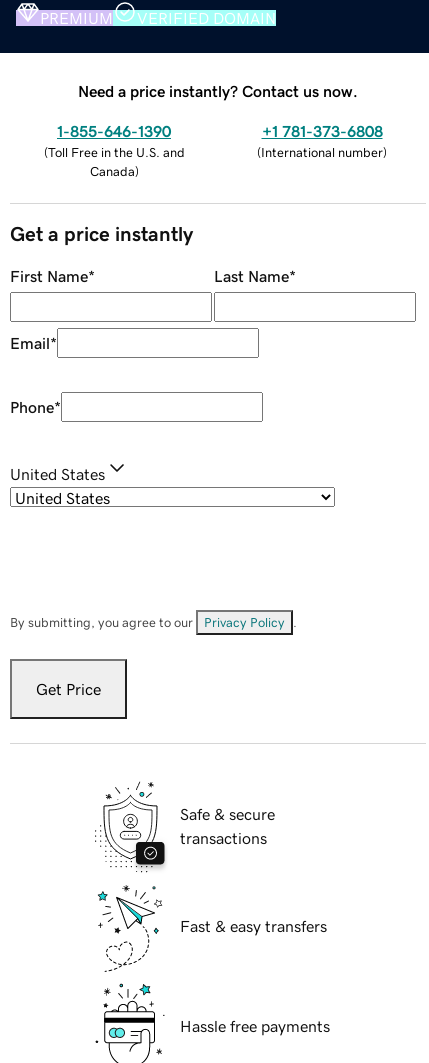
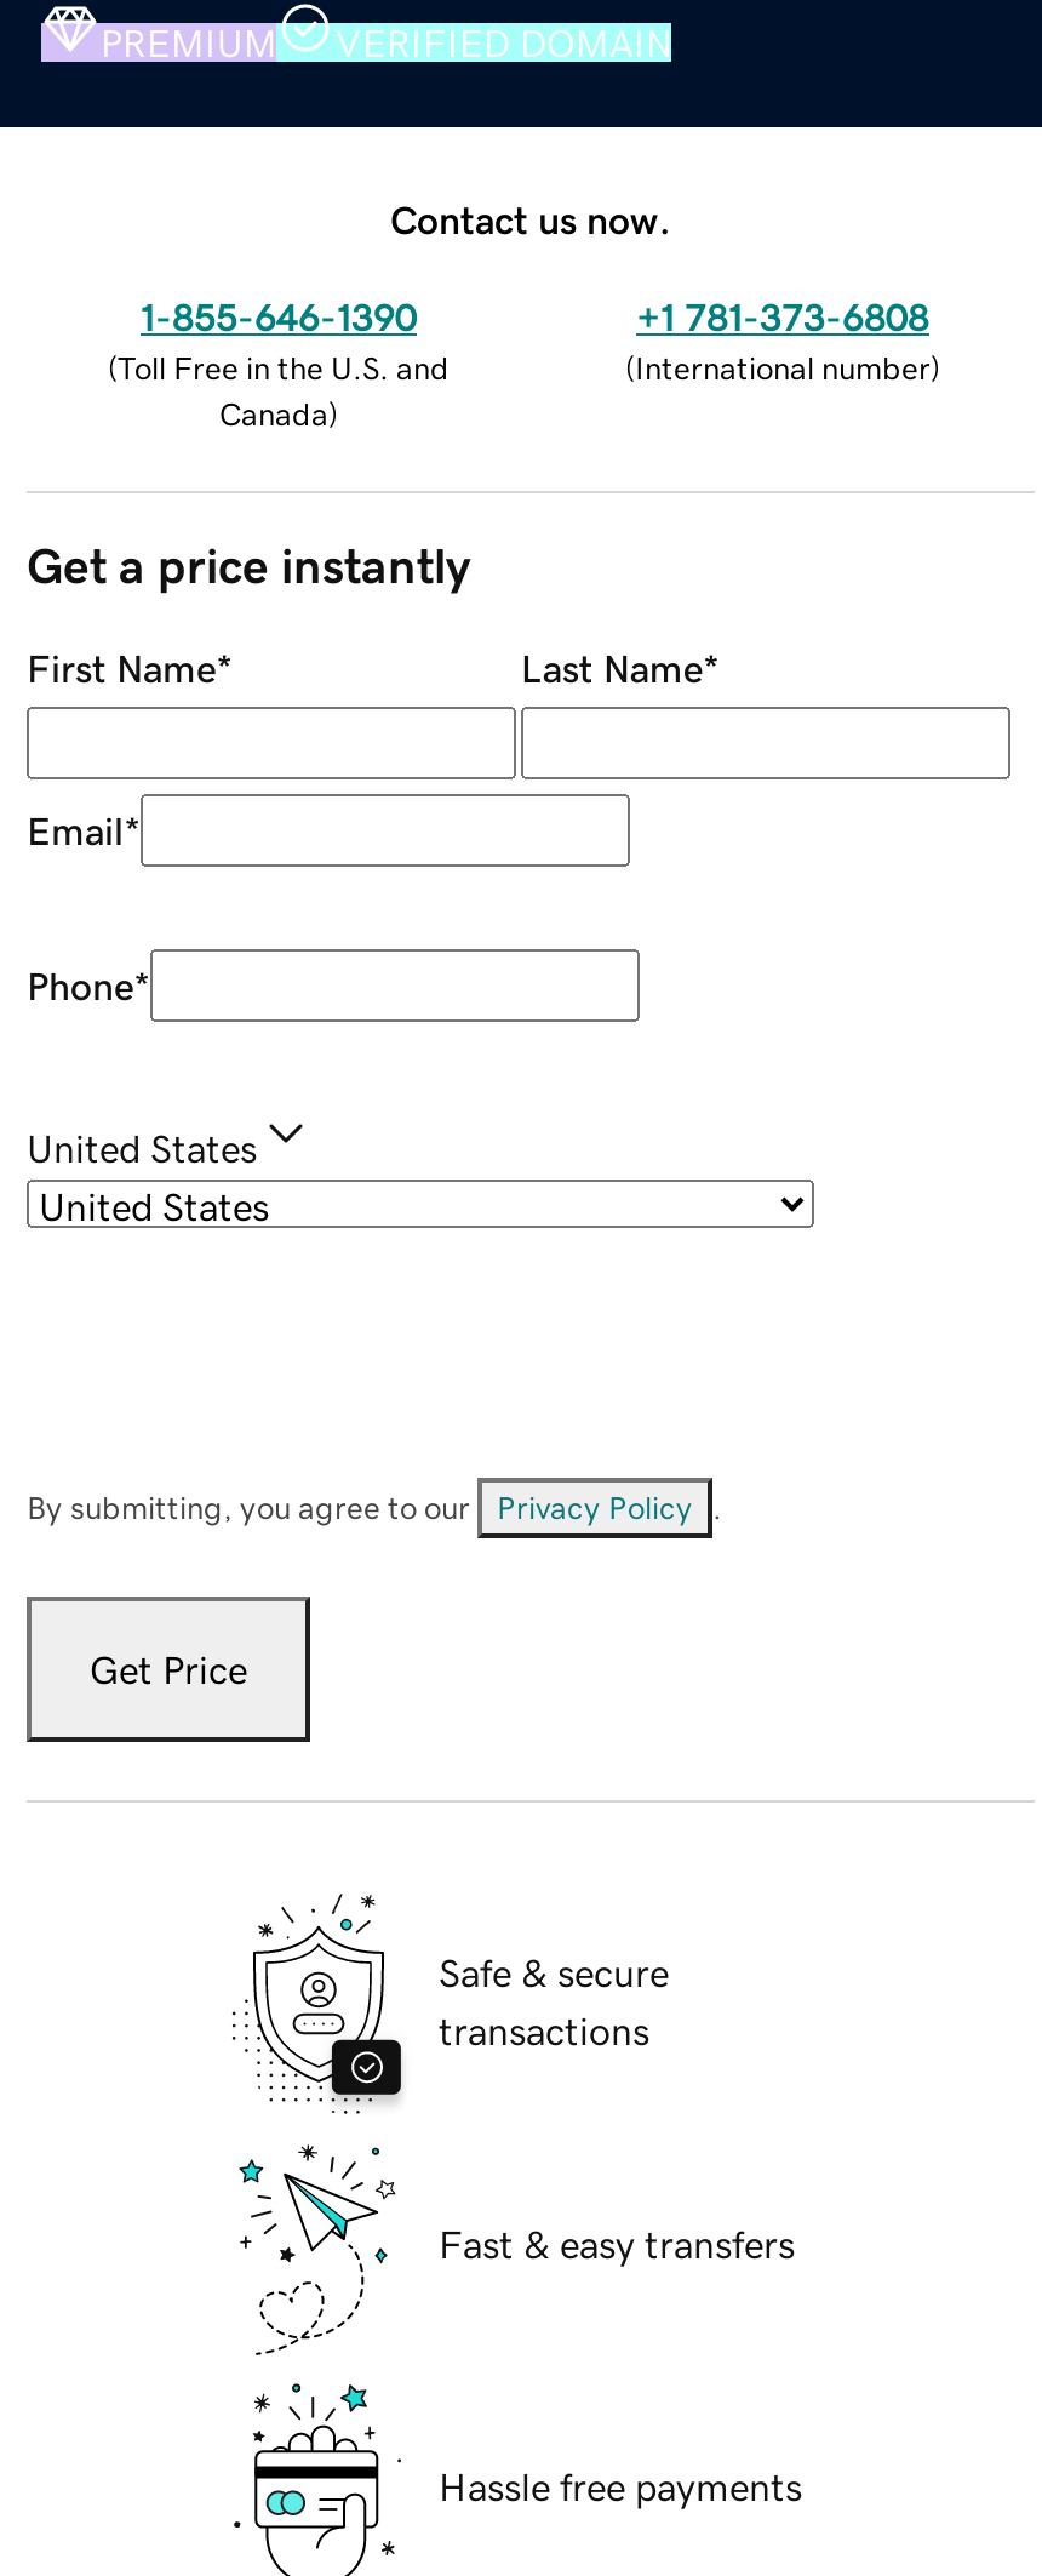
[78,83,358,99] Need a price instantly? Contact us now. -> [390,199,671,238] Contact us now.

